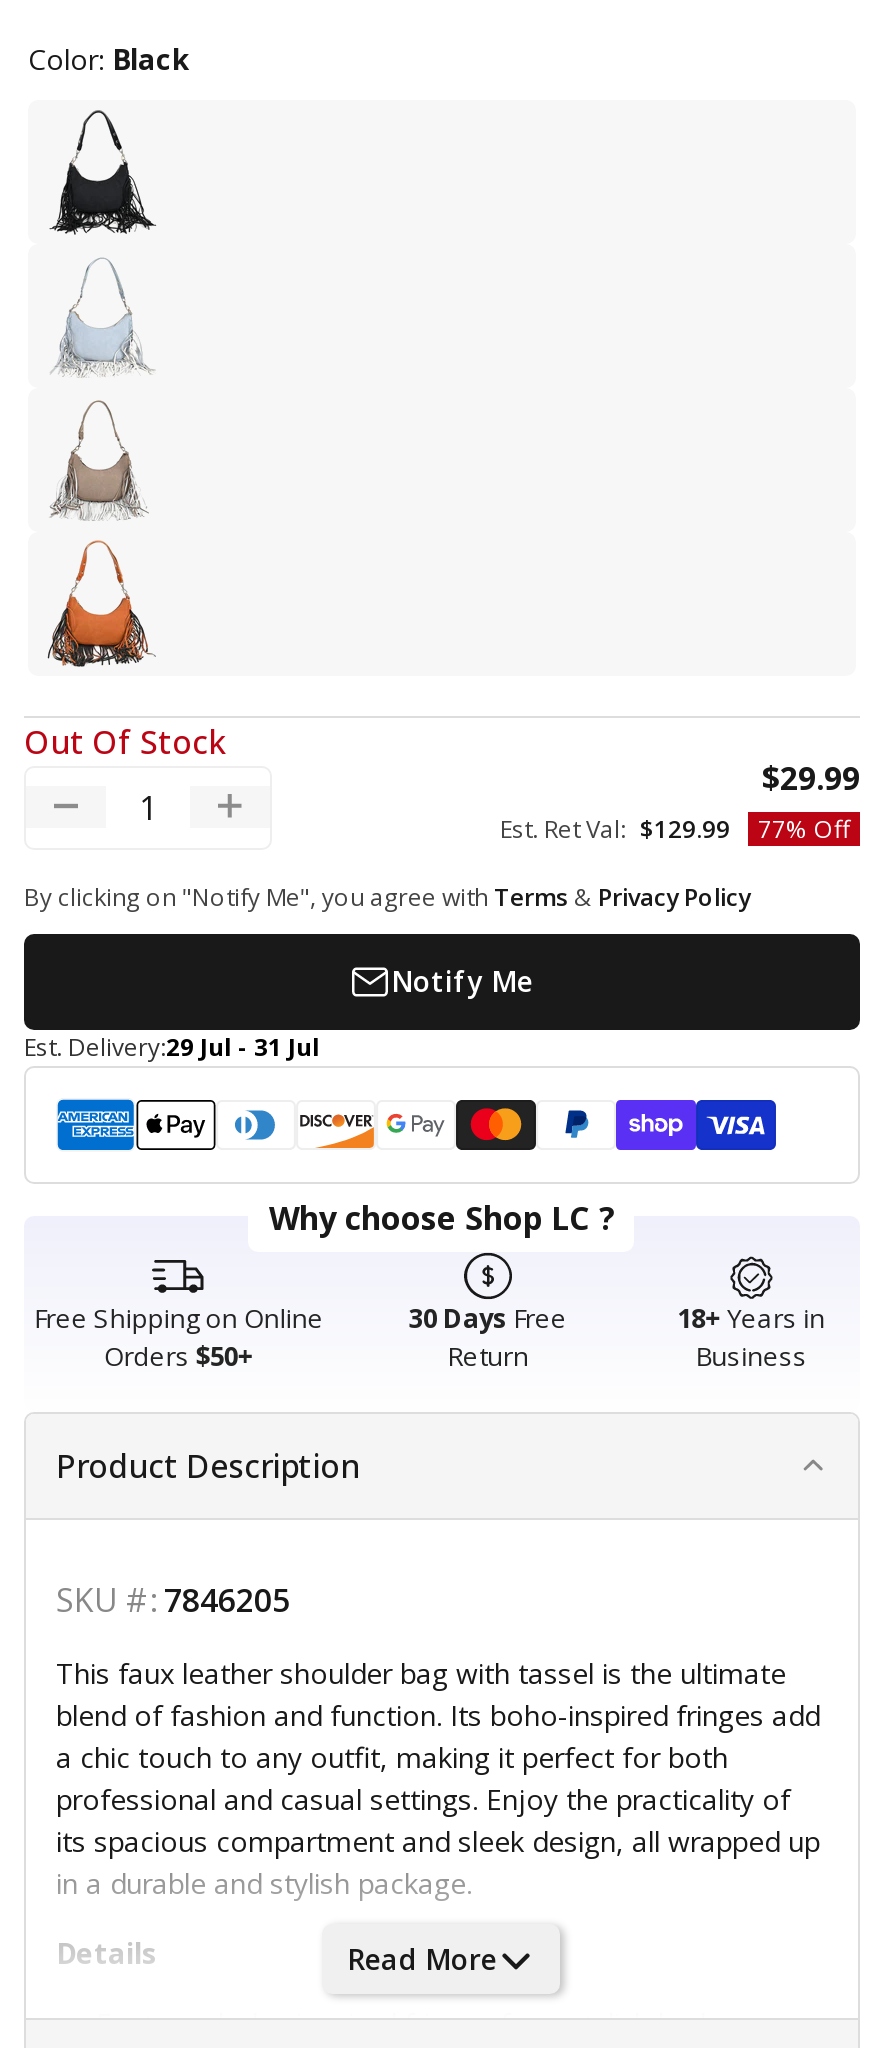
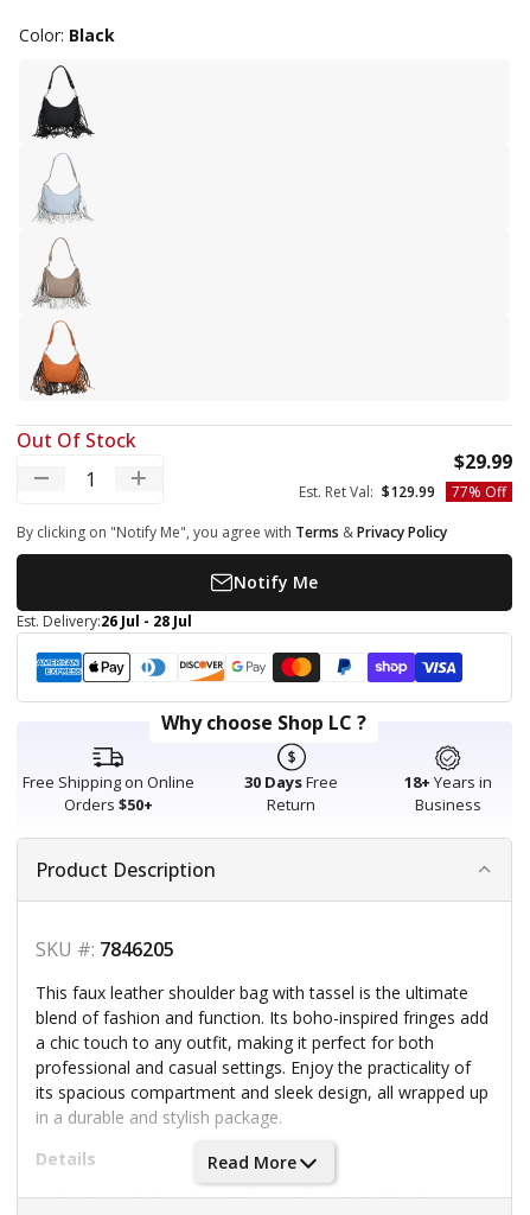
[24,1030,320,1064] Est. Delivery:29 Jul - 31 Jul -> [17,611,192,631] Est. Delivery:26 Jul - 28 Jul

